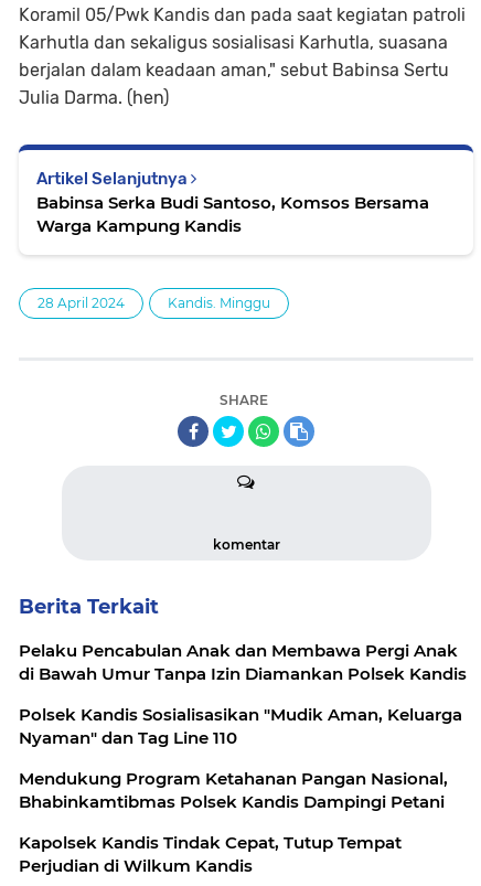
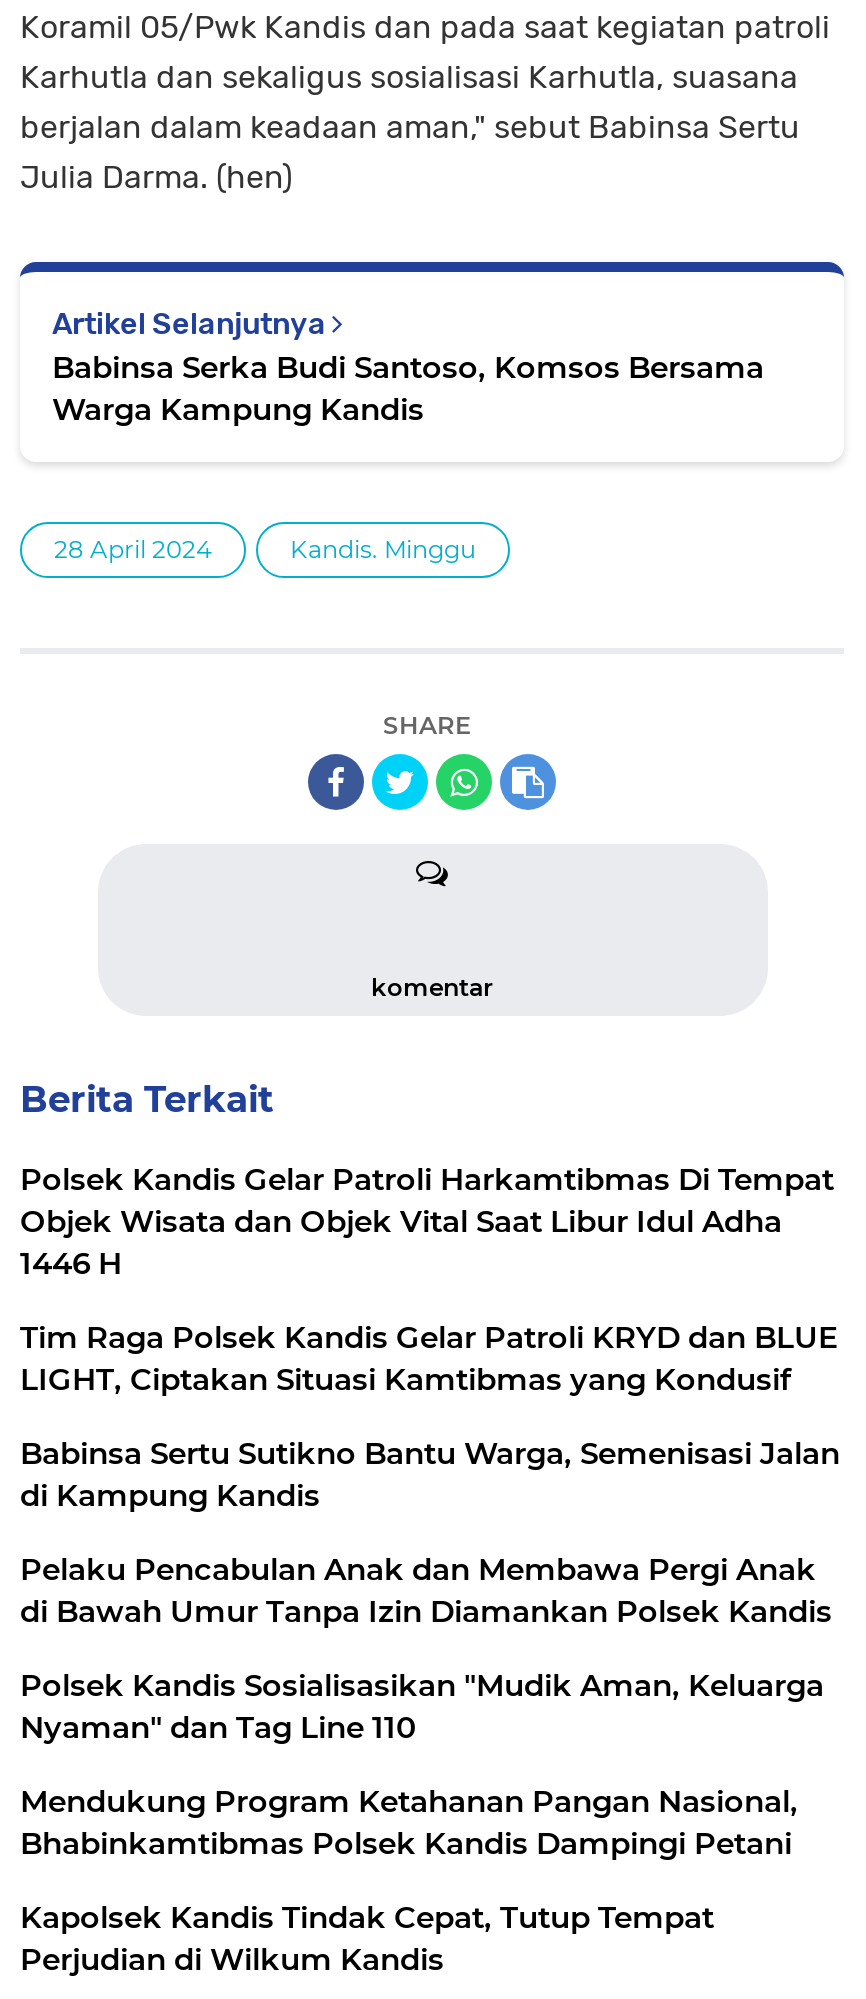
none -> [20,1160,840,1514] Polsek Kandis Gelar Patroli Harkamtibmas Di Tempat | Objek Wisata dan Objek Vital Saat Libur Idul Adha | 1446 H | Tim Raga Polsek Kandis Gelar Patroli KRYD dan BLUE | LIGHT, Ciptakan Situasi Kamtibmas yang Kondusif | Babinsa Sertu Sutikno Bantu Warga, Semenisasi Jalan | di Kampung Kandis

